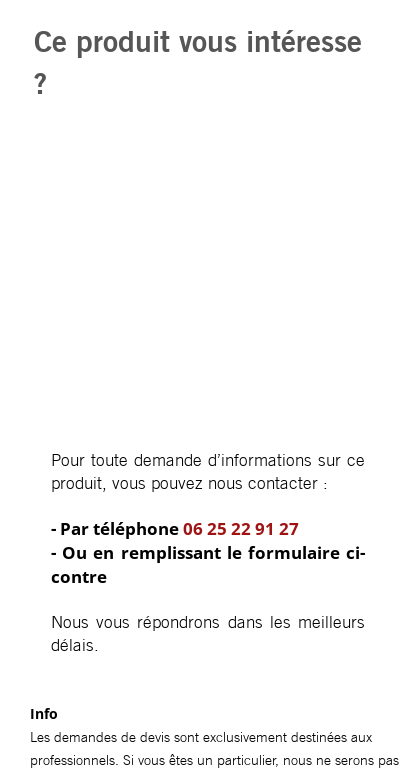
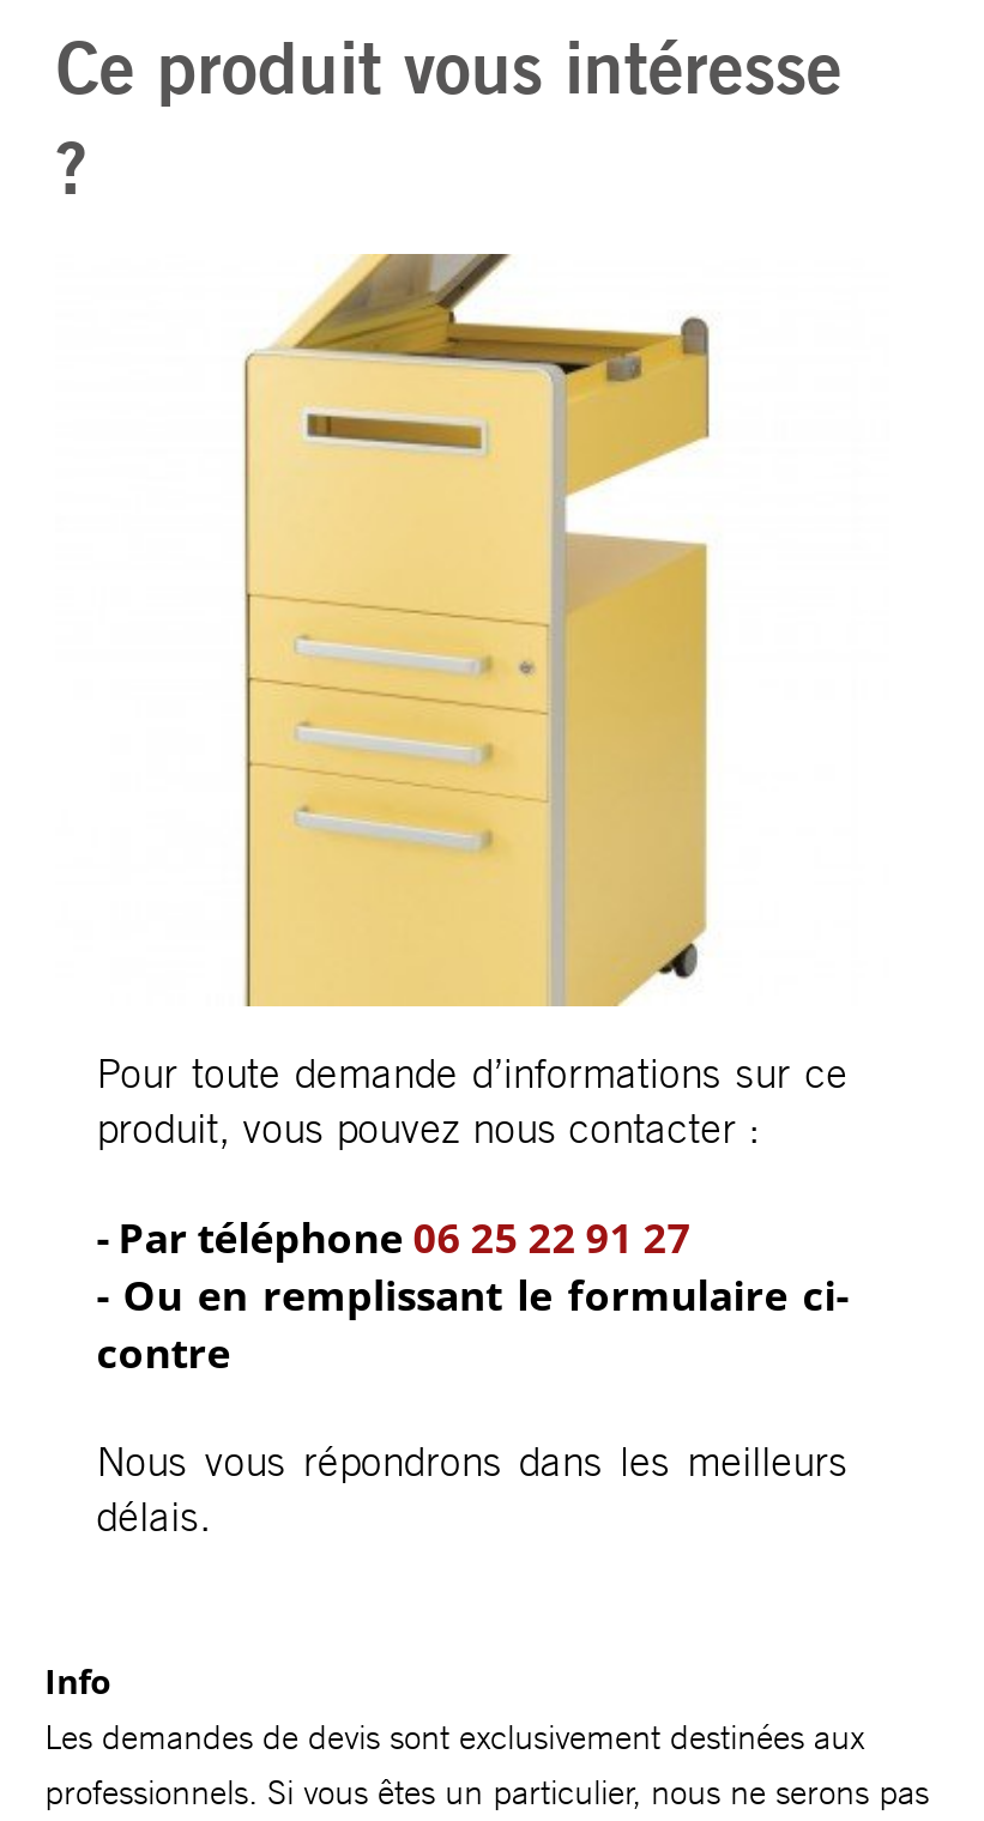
none -> [242,252,712,1009] [image]

